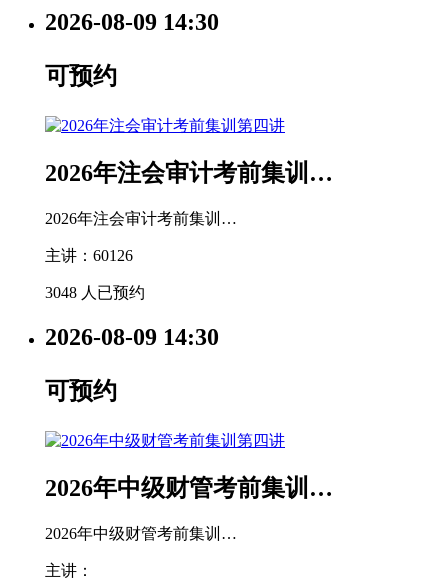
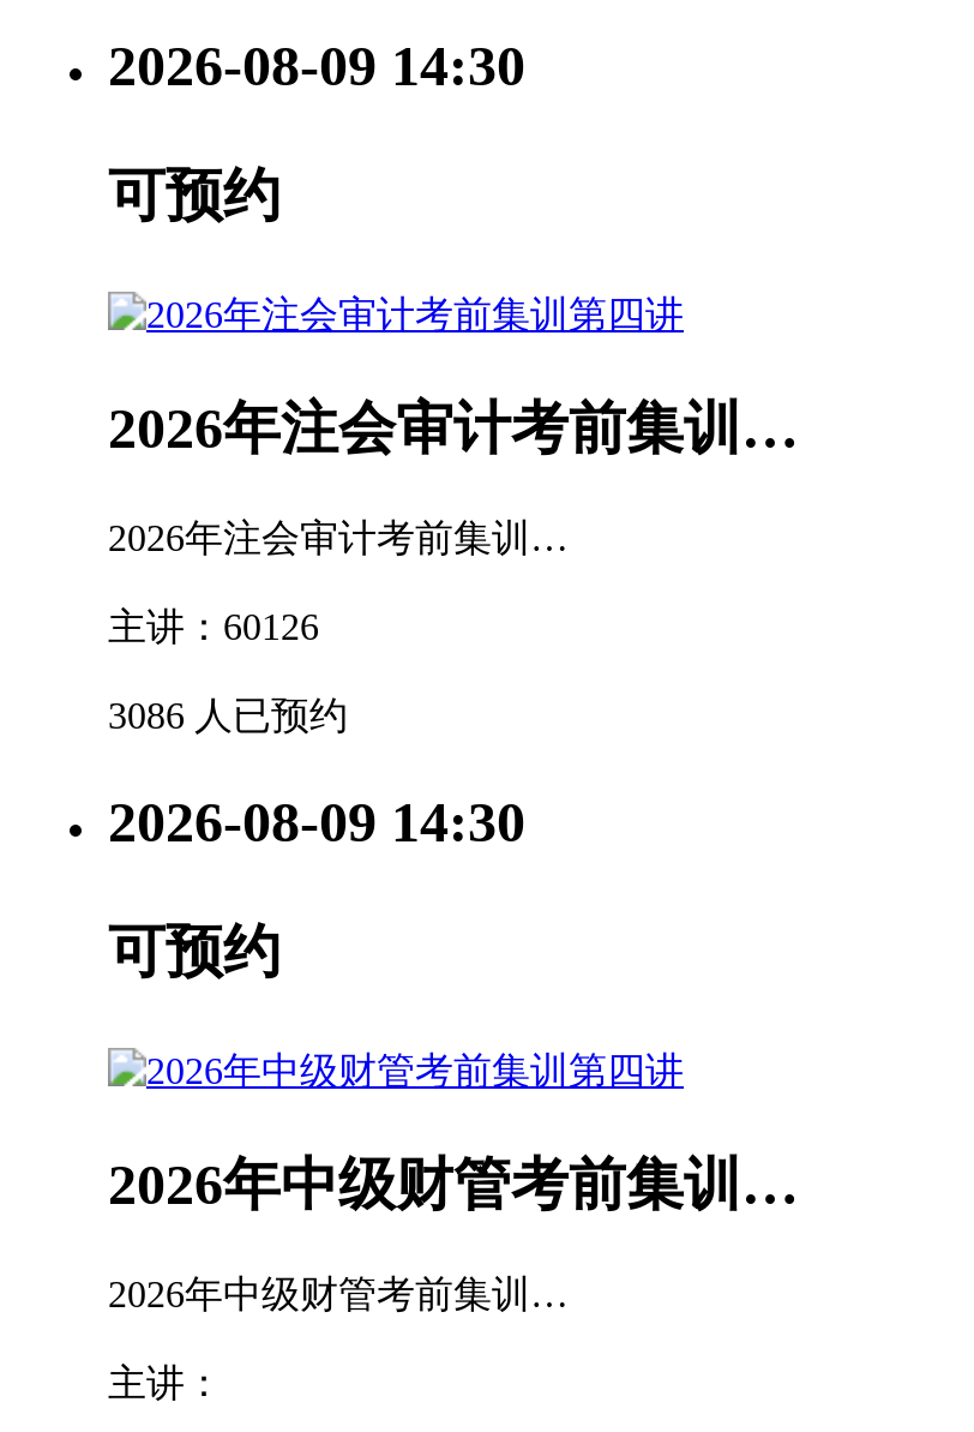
[45,284,145,301] 3048 人已预约 -> [108,694,348,735] 3086 人已预约

